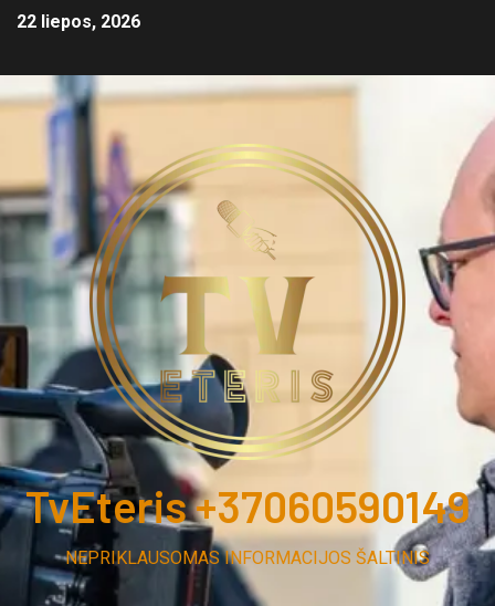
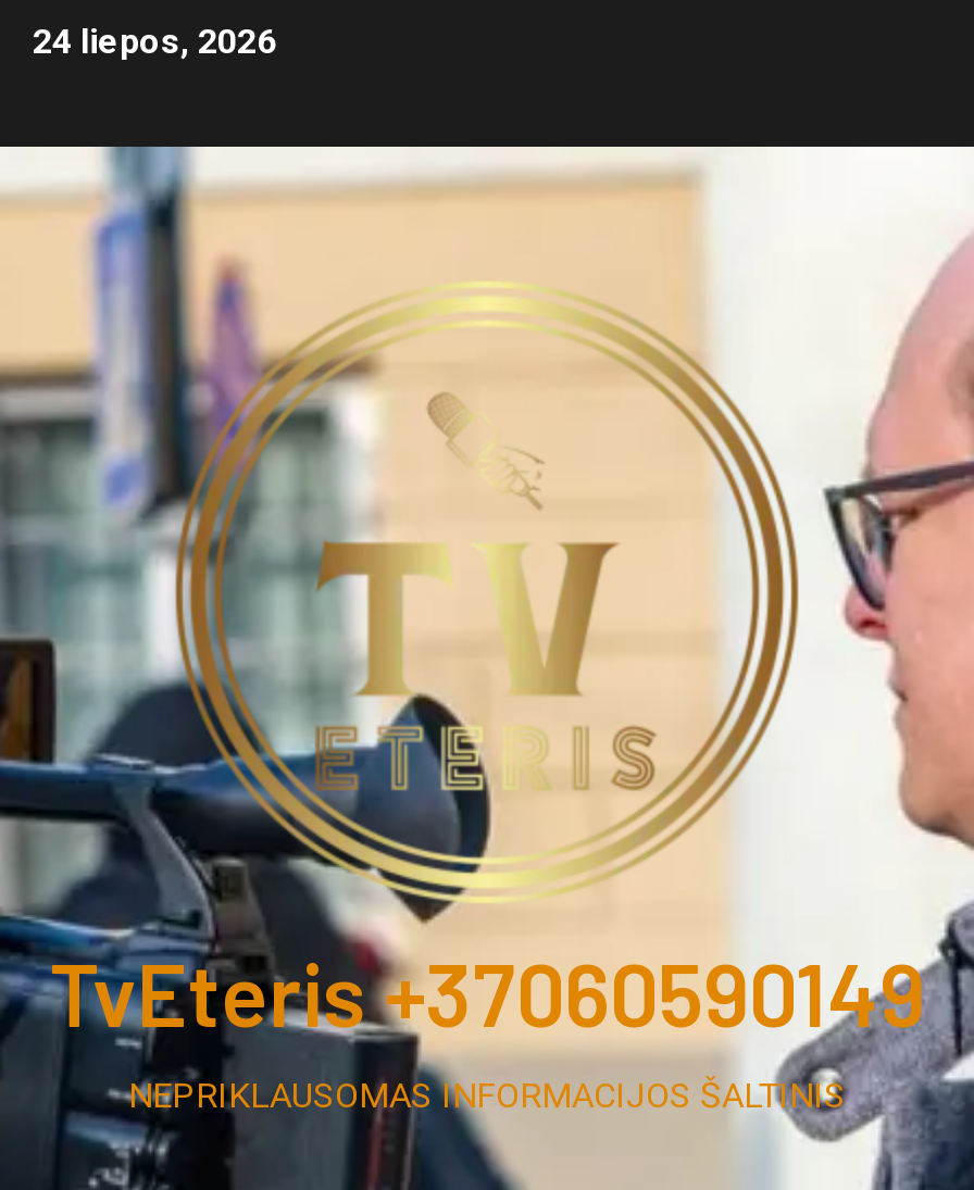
[17,11,140,32] 22 liepos, 2026 -> [33,21,276,63] 24 liepos, 2026

